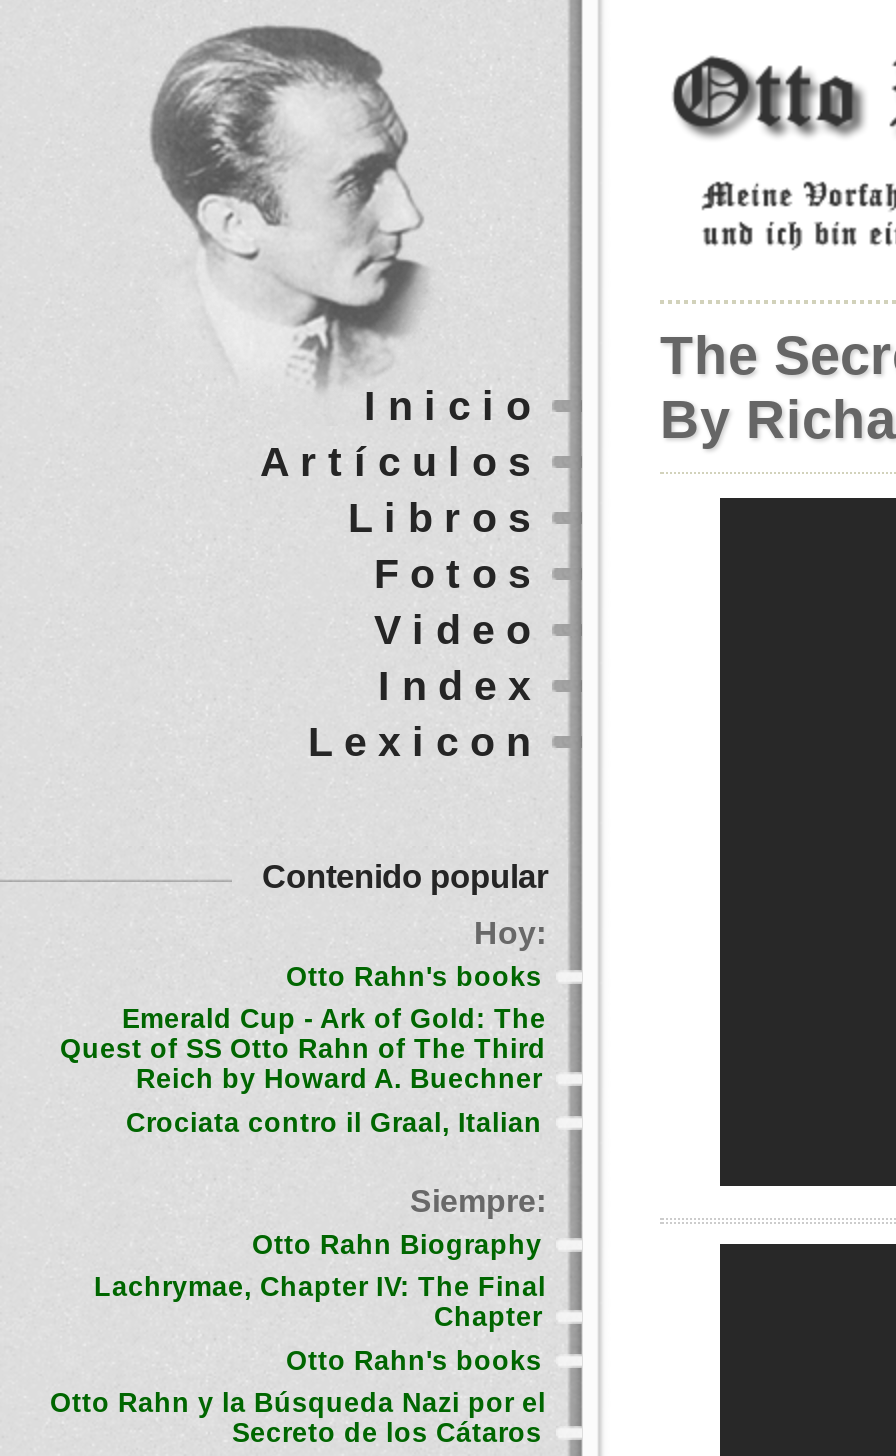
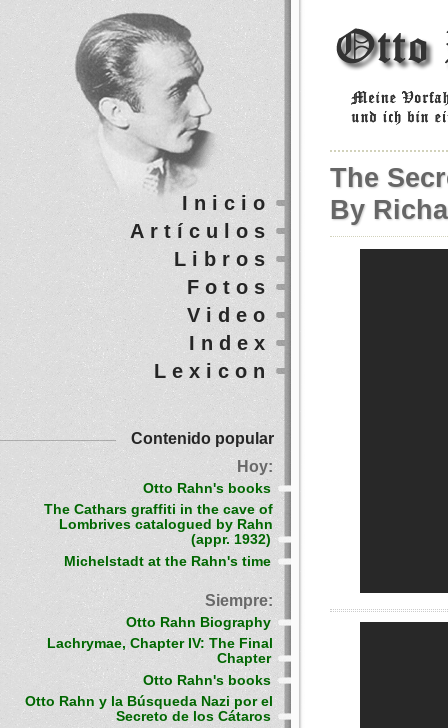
[60,1005,546,1138] Emerald Cup - Ark of Gold: The | Quest of SS Otto Rahn of The Third | Reich by Howard A. Buechner | Crociata contro il Graal, Italian -> [44,502,273,569] The Cathars graffiti in the cave of | Lombrives catalogued by Rahn | (appr. 1932) | Michelstadt at the Rahn's time

